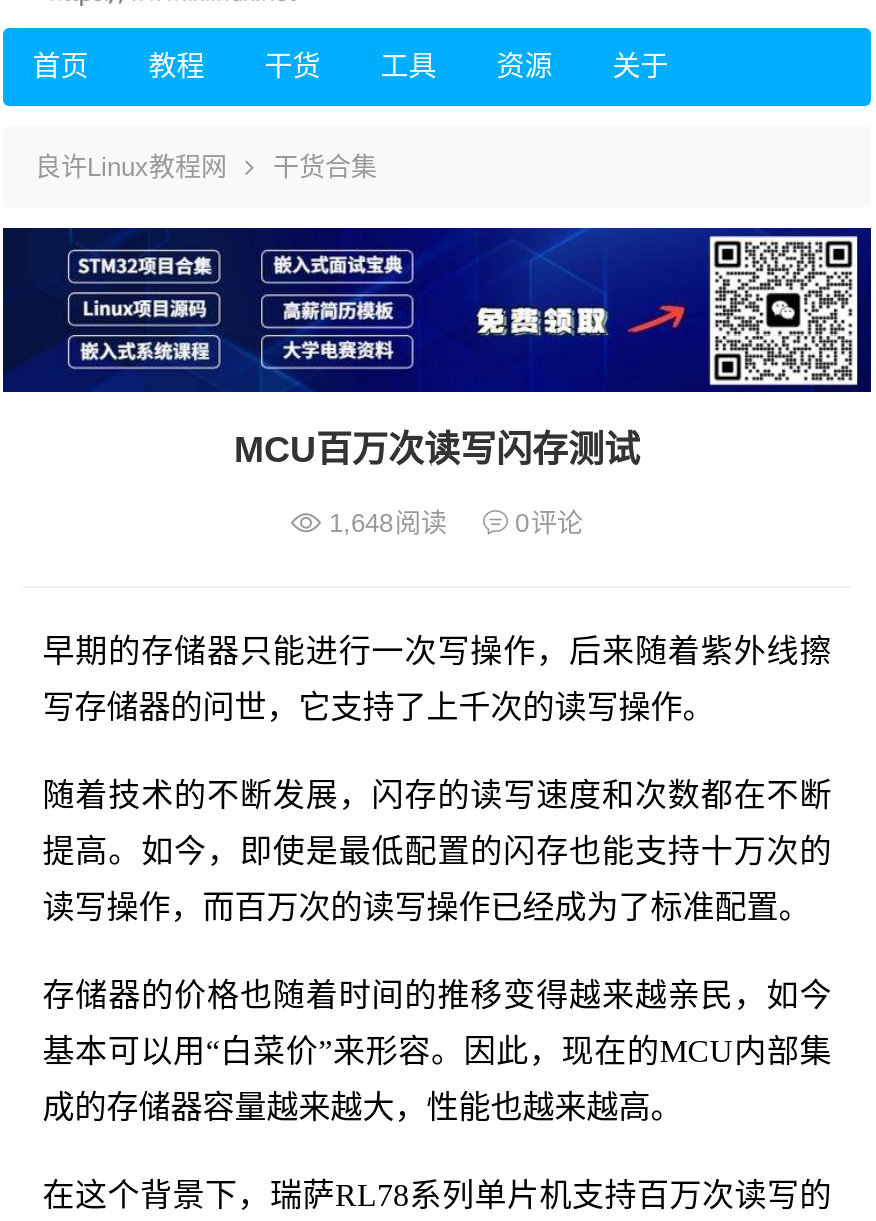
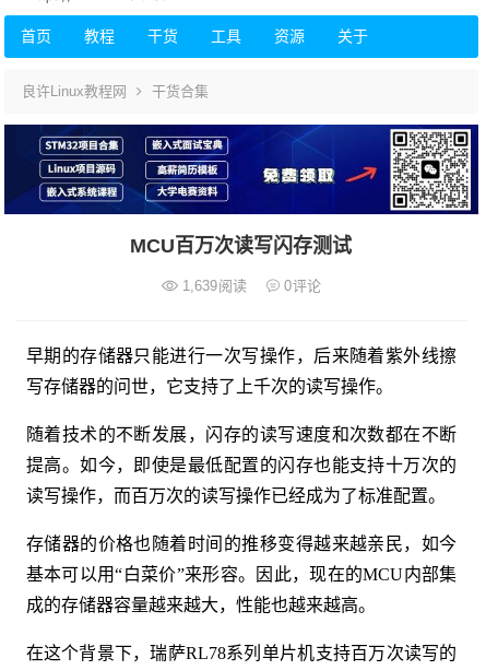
[321,507,583,537] 1,648阅读 0评论 -> [178,277,321,294] 1,639阅读 0评论

